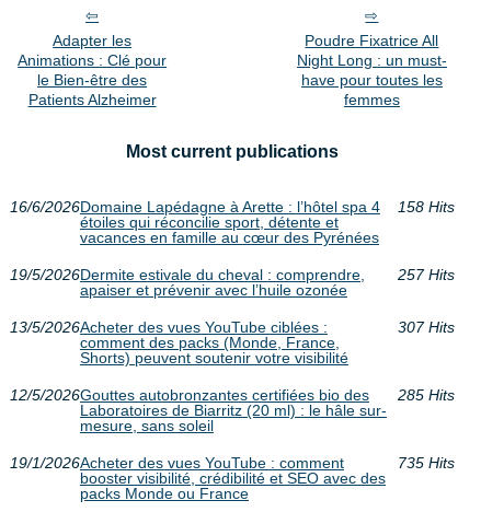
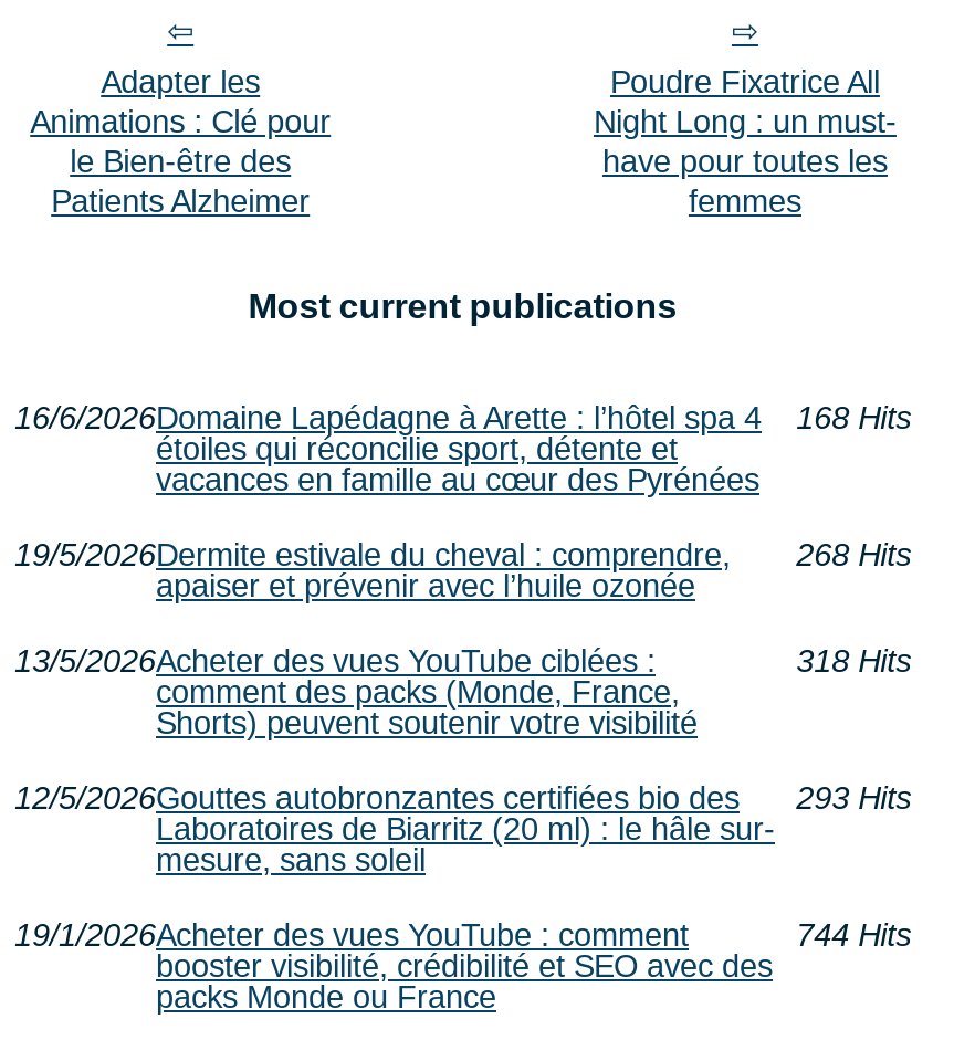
[10,197,454,215] 16/6/2026Domaine Lapédagne à Arette : l’hôtel spa 4 158 Hits -> [14,399,911,434] 16/6/2026Domaine Lapédagne à Arette : l’hôtel spa 4 168 Hits
[10,265,454,283] 19/5/2026Dermite estivale du cheval : comprendre, 257 Hits -> [14,536,911,571] 19/5/2026Dermite estivale du cheval : comprendre, 268 Hits
[397,318,454,335] 307 Hits -> [796,642,911,677] 318 Hits
[10,386,454,403] 12/5/2026Gouttes autobronzantes certifiées bio des 285 Hits -> [14,779,911,815] 12/5/2026Gouttes autobronzantes certifiées bio des 293 Hits
[397,453,454,471] 735 Hits -> [796,916,911,952] 744 Hits

